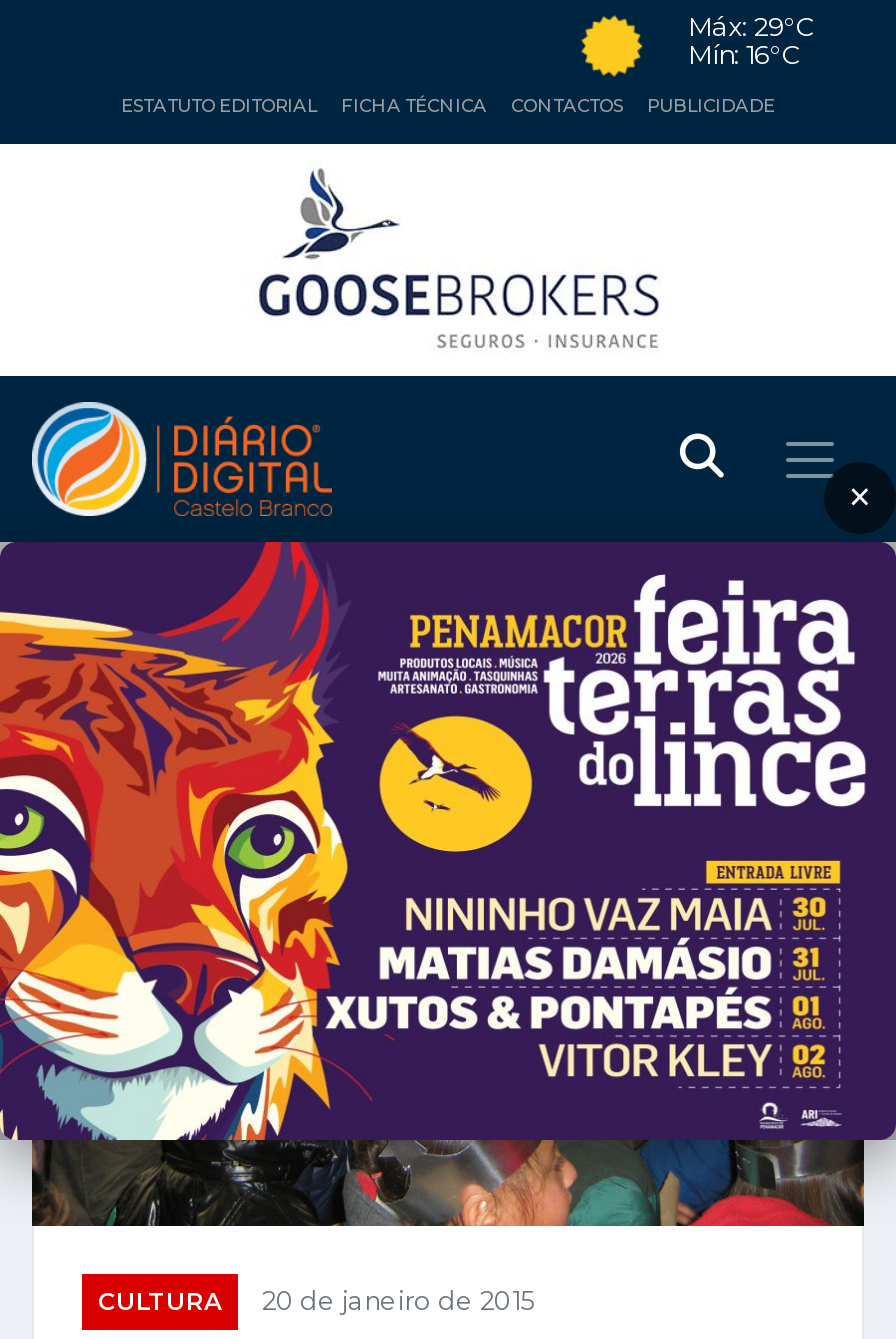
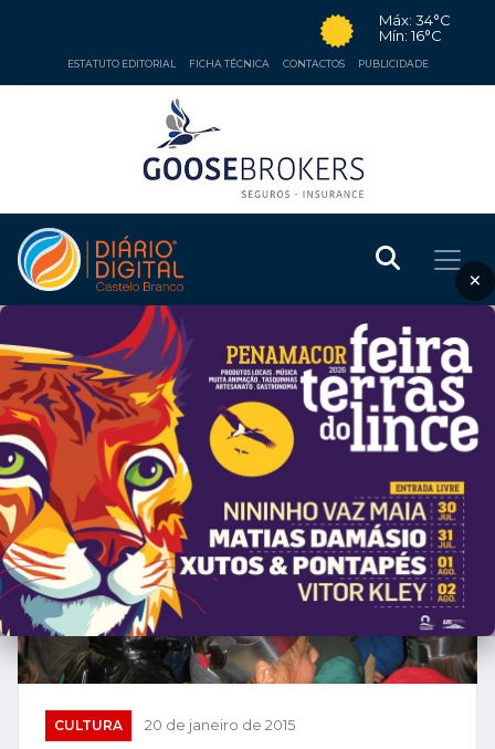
[688,10,816,42] Máx: 29°C -> [379,11,451,29] Máx: 34°C

